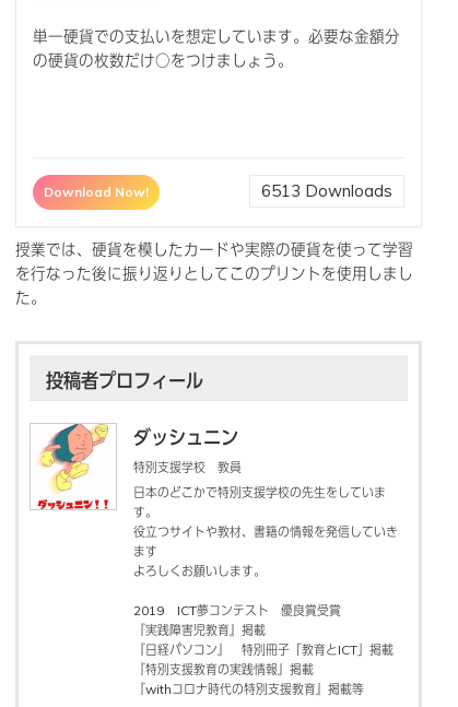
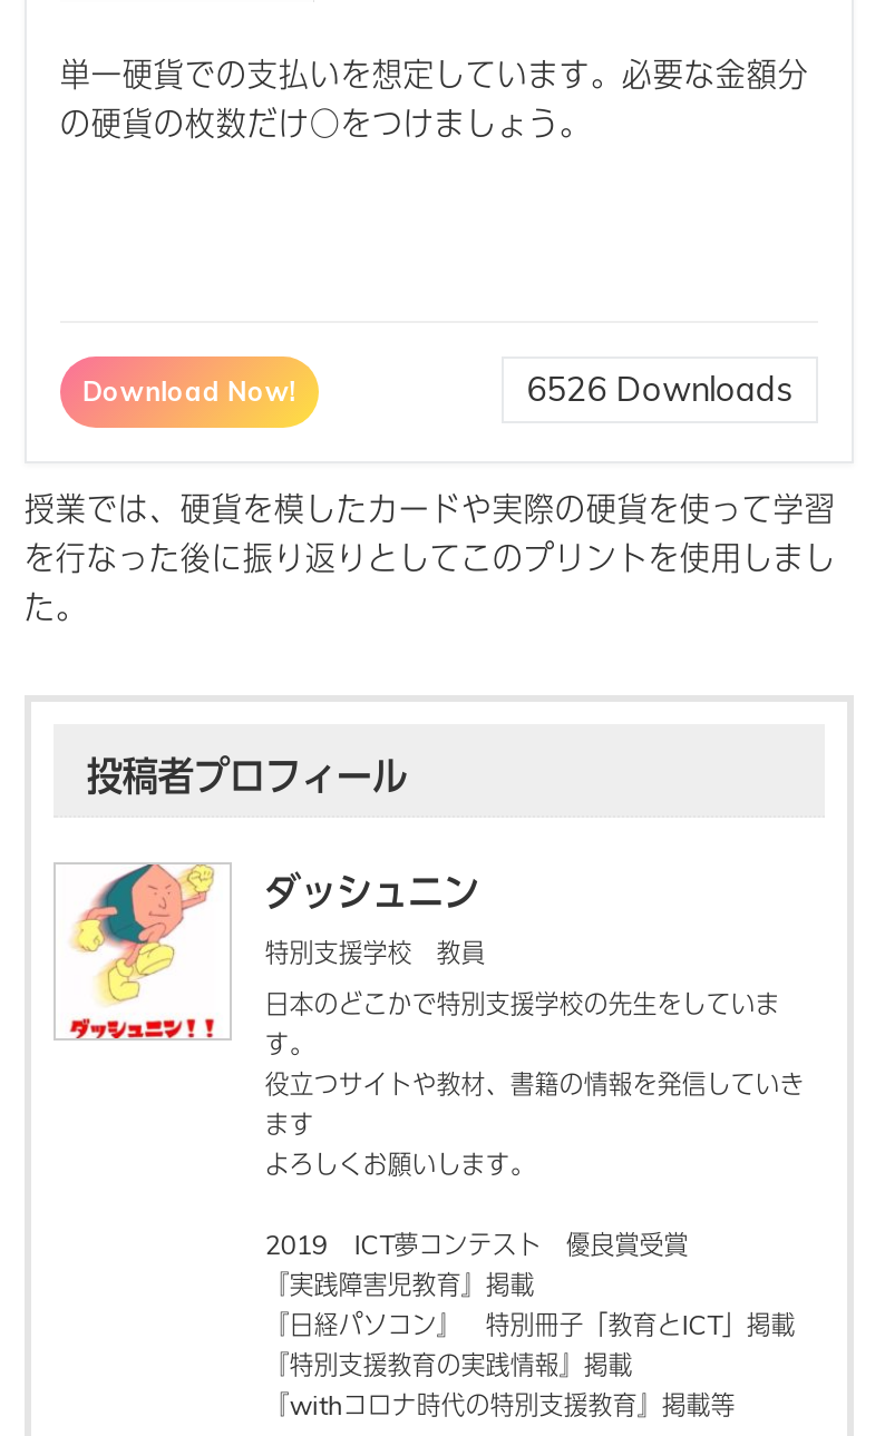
[261,181,393,201] 6513 Downloads -> [526,368,794,410] 6526 Downloads

